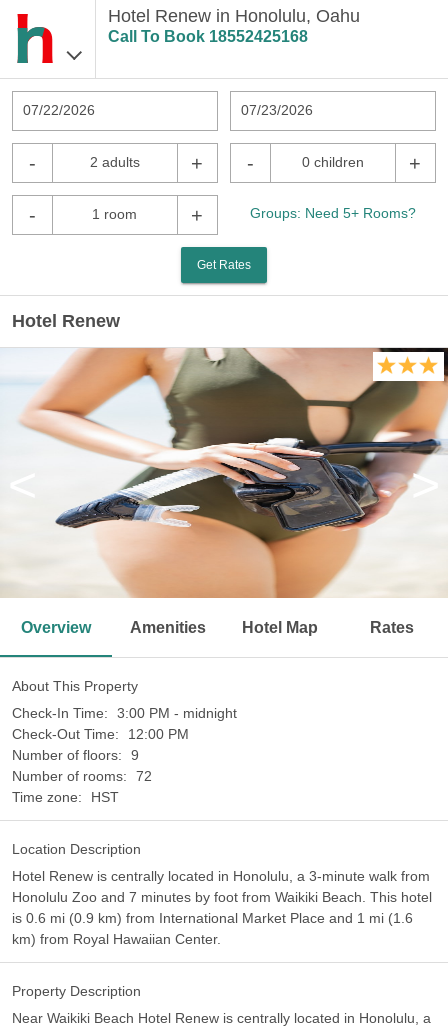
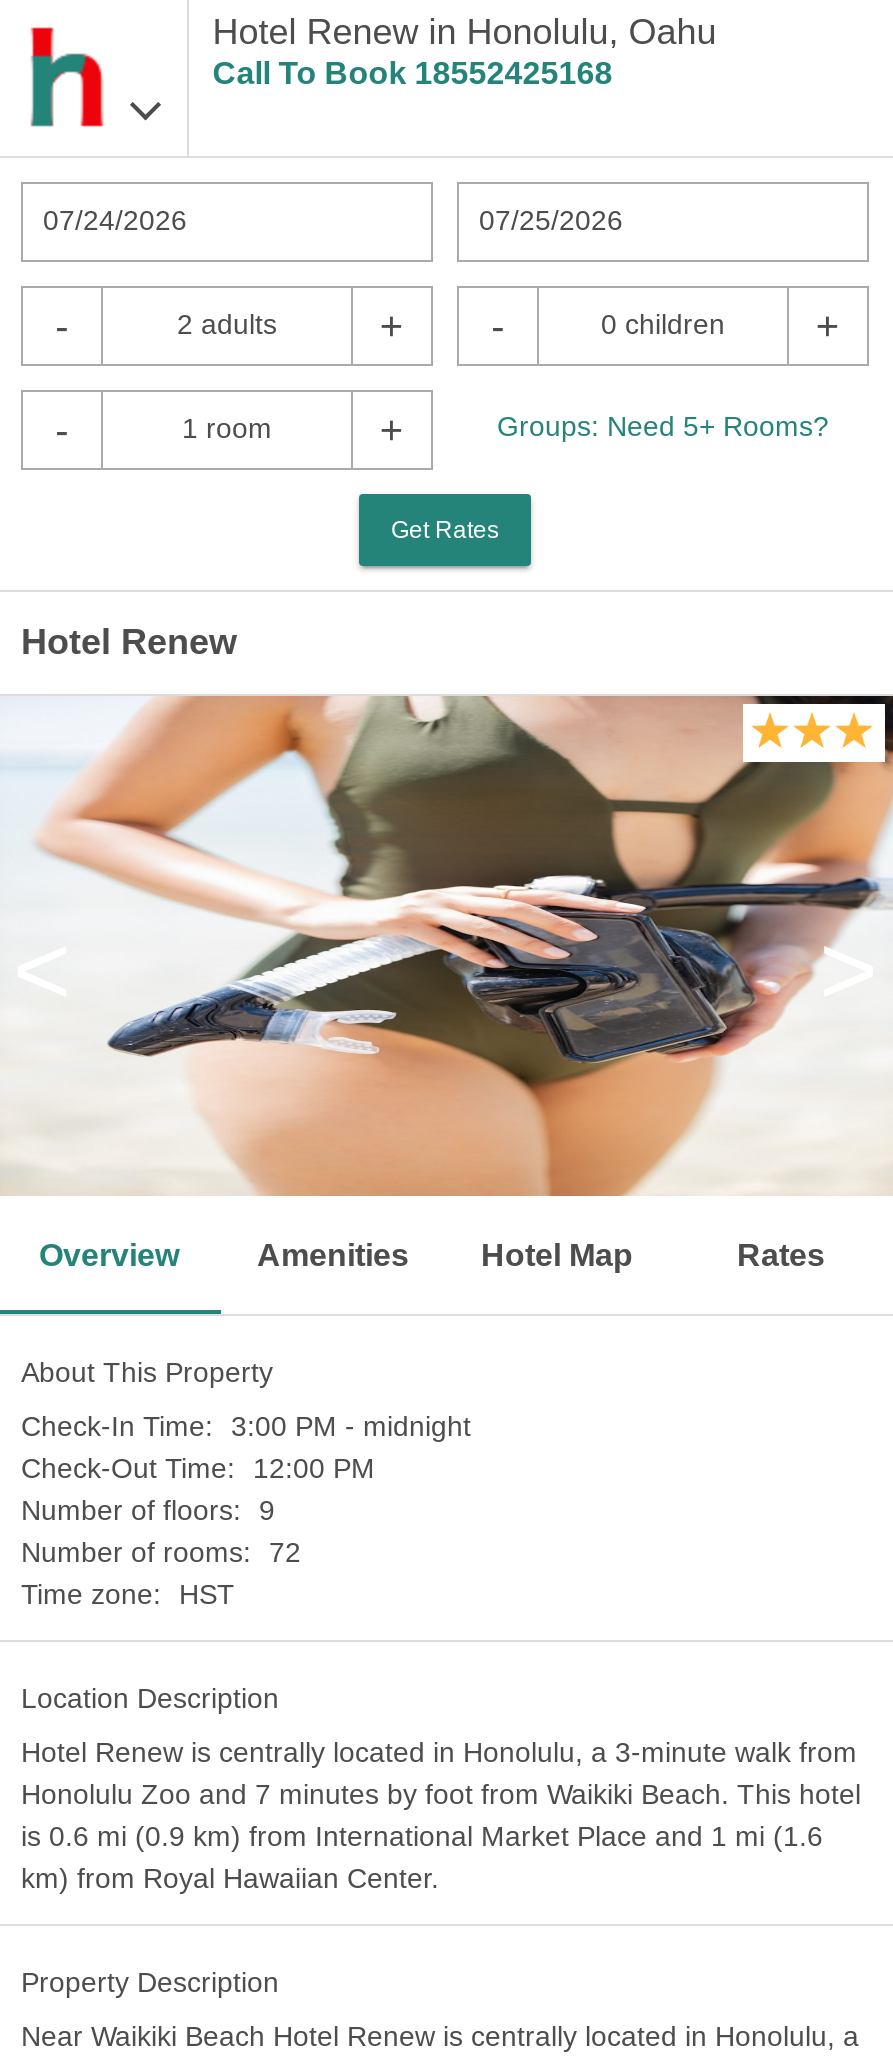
[23,102,95,118] 07/22/2026 -> [43,204,187,236] 07/24/2026
[241,102,313,118] 07/23/2026 -> [479,204,623,236] 07/25/2026

